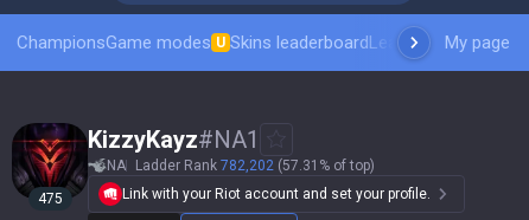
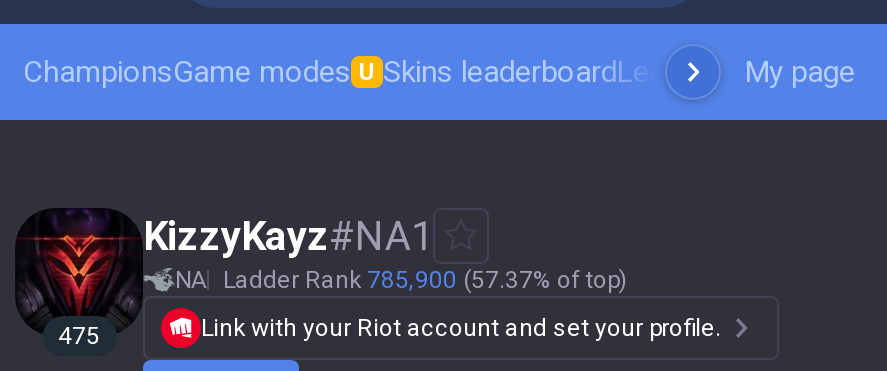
[107,157,375,174] NA Ladder Rank 782,202 (57.31% of top) -> [175,266,627,294] NA Ladder Rank 785,900 (57.37% of top)

